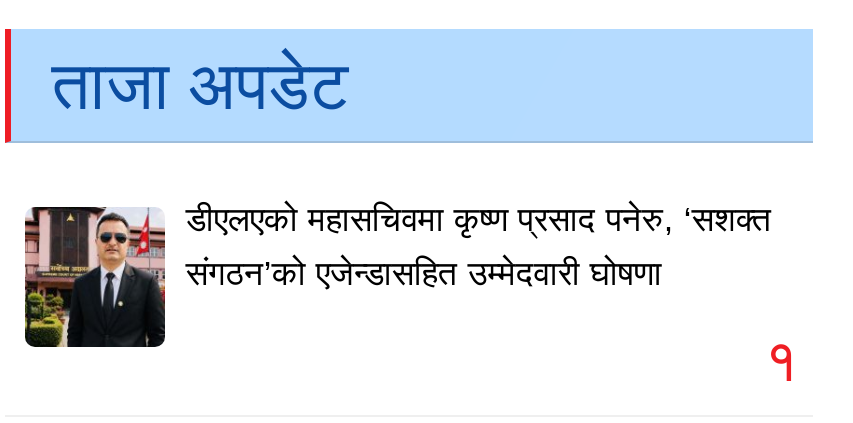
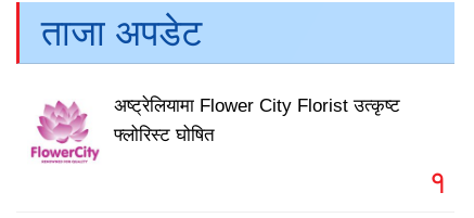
[23,201,772,349] [image] | डीएलएको महासचिवमा कृष्ण प्रसाद पनेरु, ‘सशक्त | संगठन’को एजेन्डासहित उम्मेदवारी घोषणा -> [27,96,401,175] [image] | अष्ट्रेलियामा Flower City Florist उत्कृष्ट | फ्लोरिस्ट घोषित

